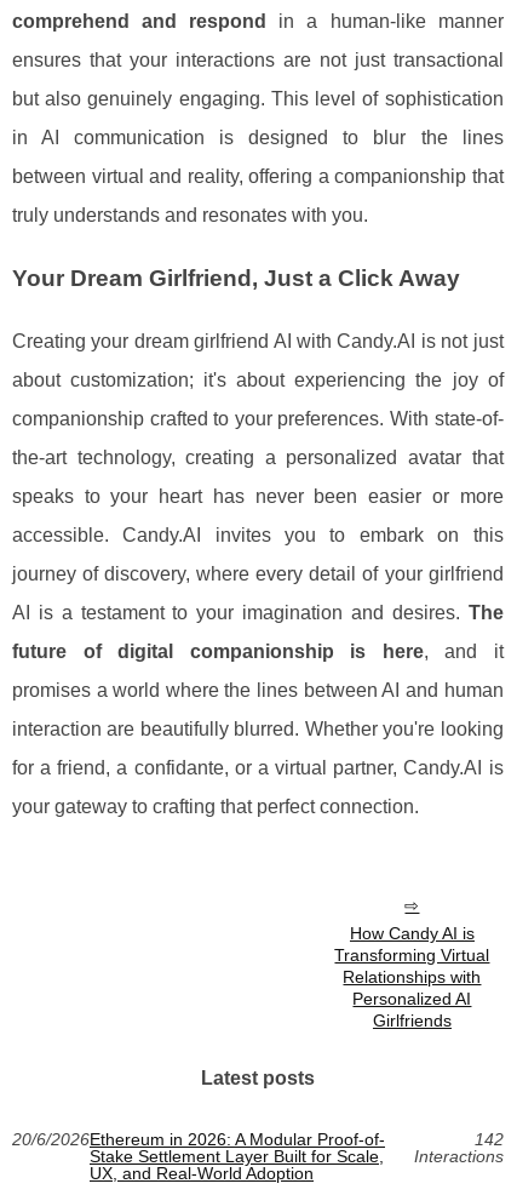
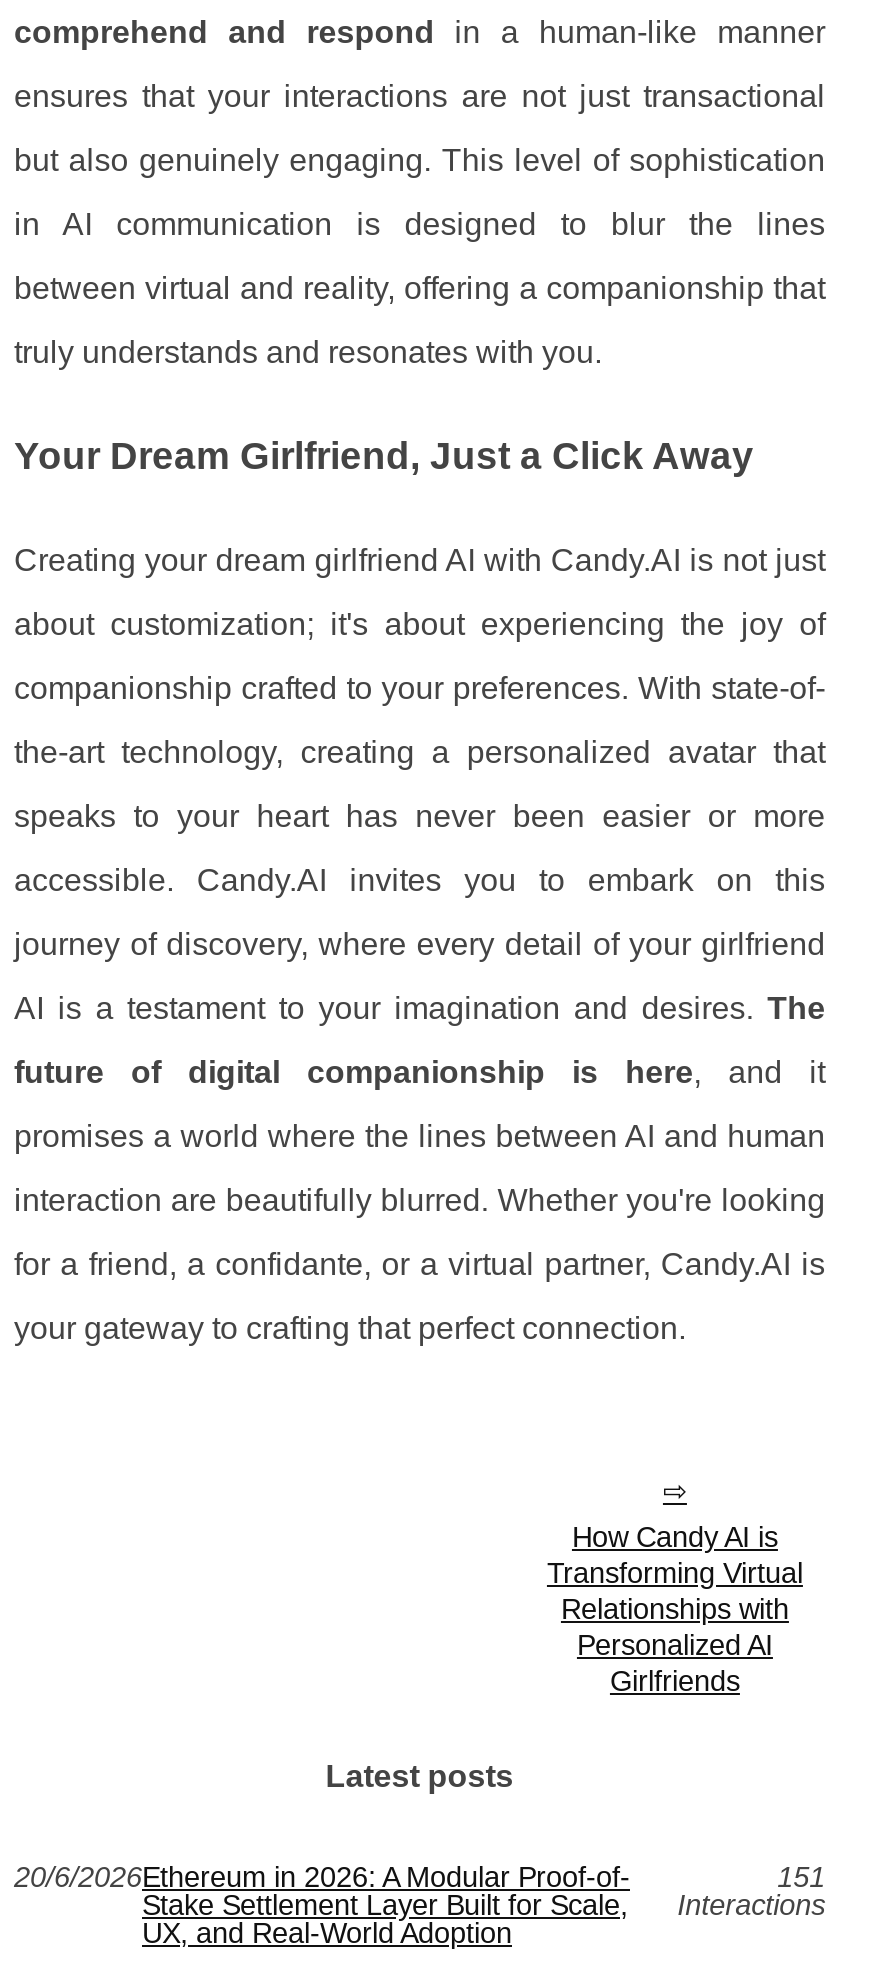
[474,1130,503,1149] 142 -> [777,1861,825,1893] 151

